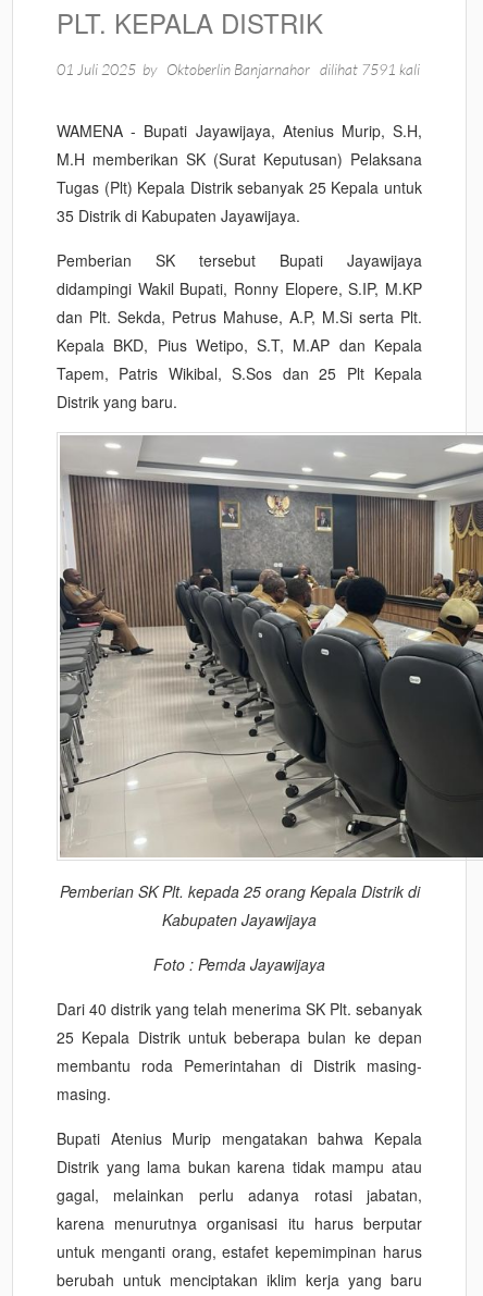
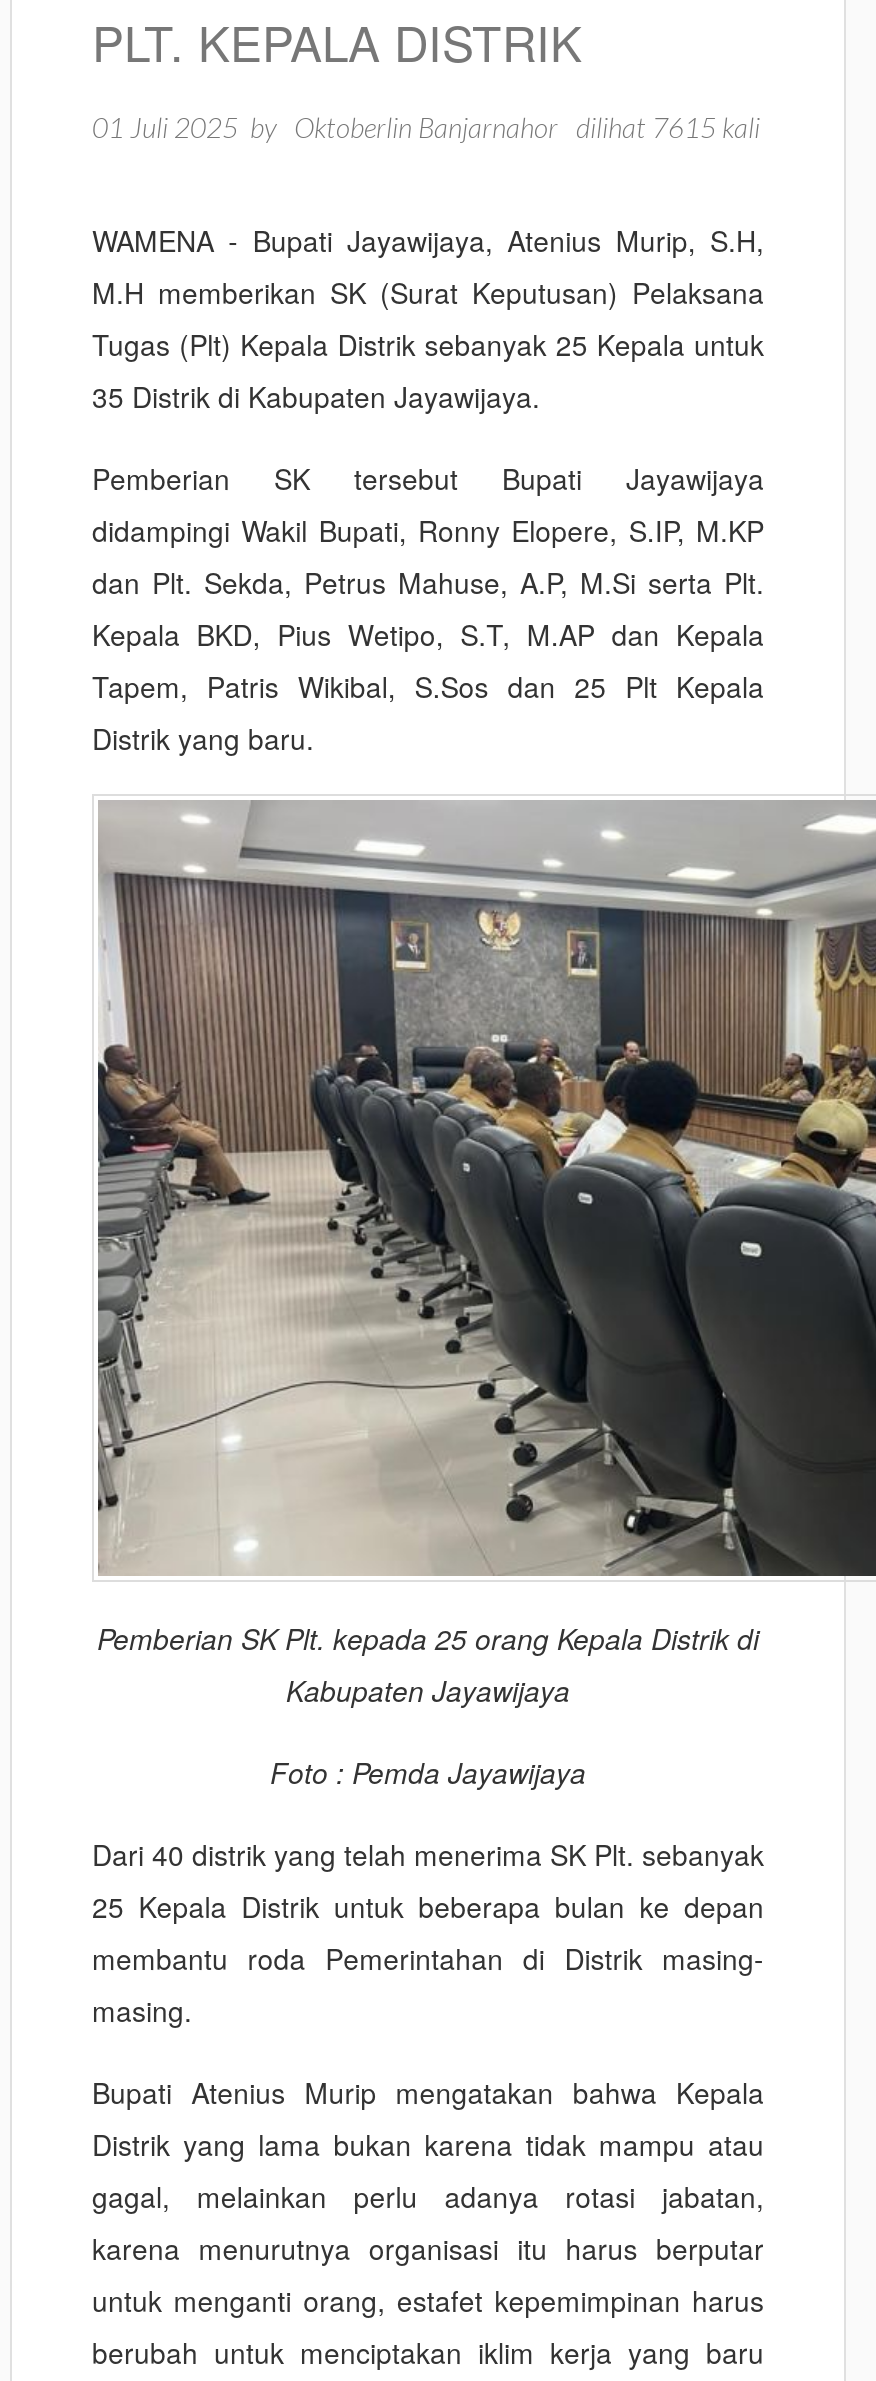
[57,60,420,78] 01 Juli 2025 by Oktoberlin Banjarnahor dilihat 7591 kali -> [92,110,760,144] 01 Juli 2025 by Oktoberlin Banjarnahor dilihat 7615 kali

